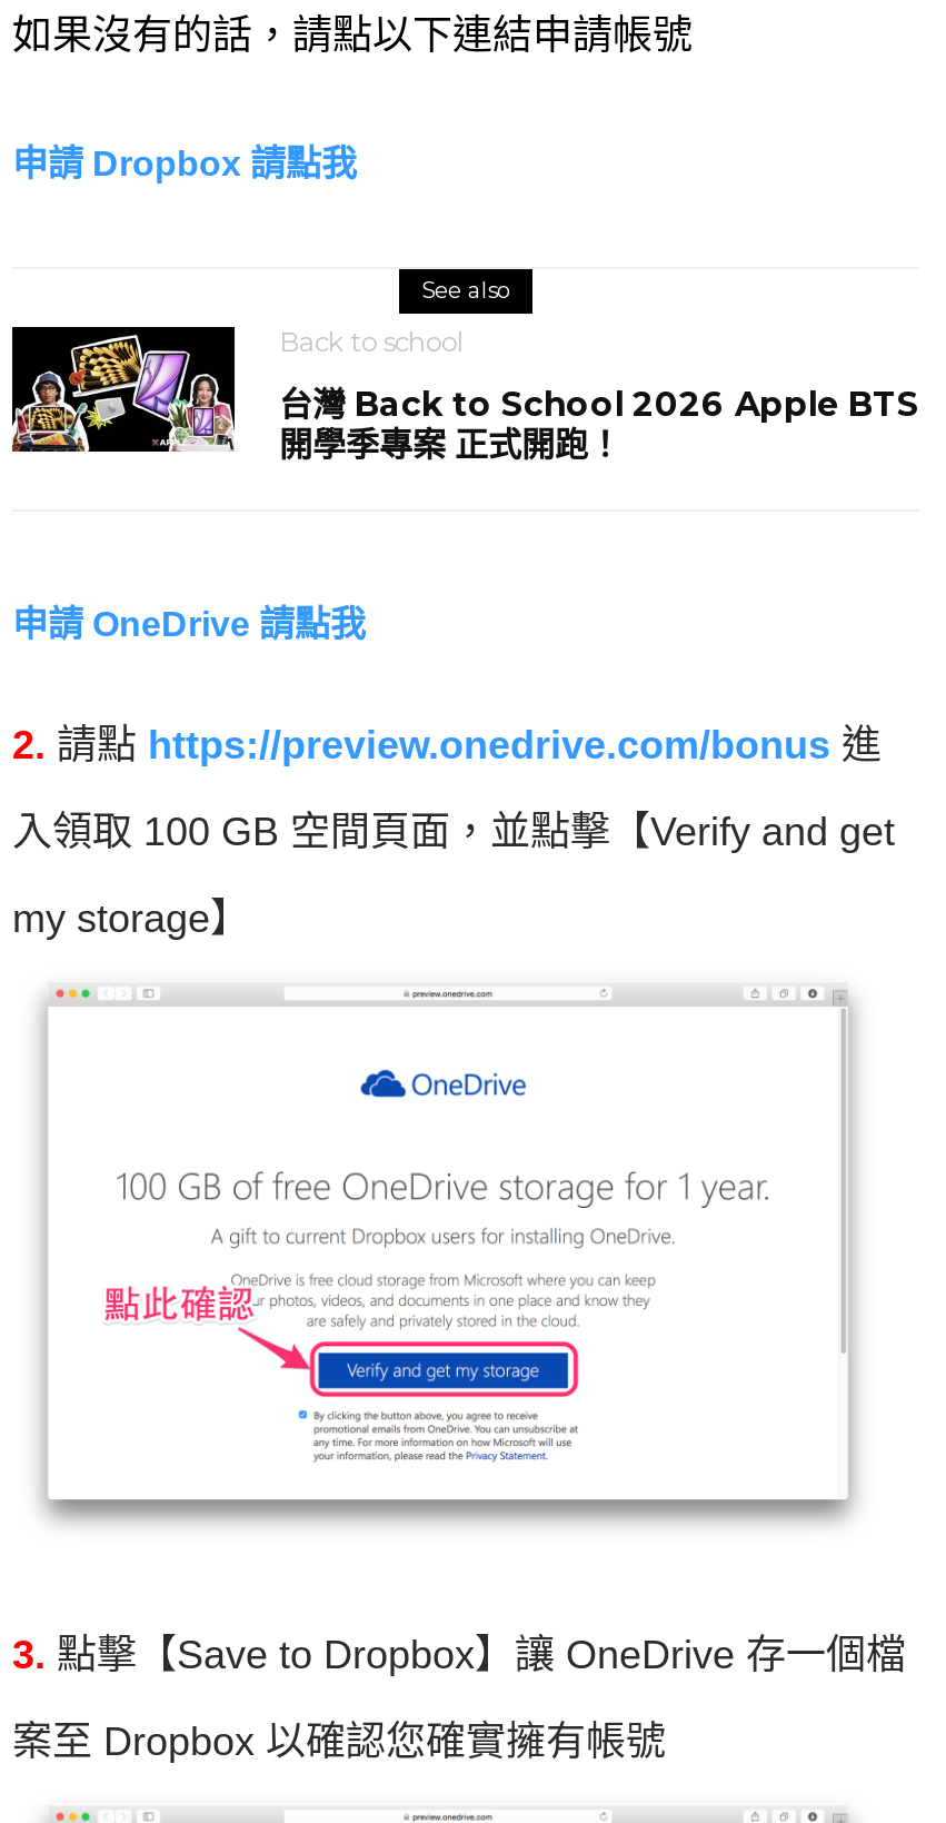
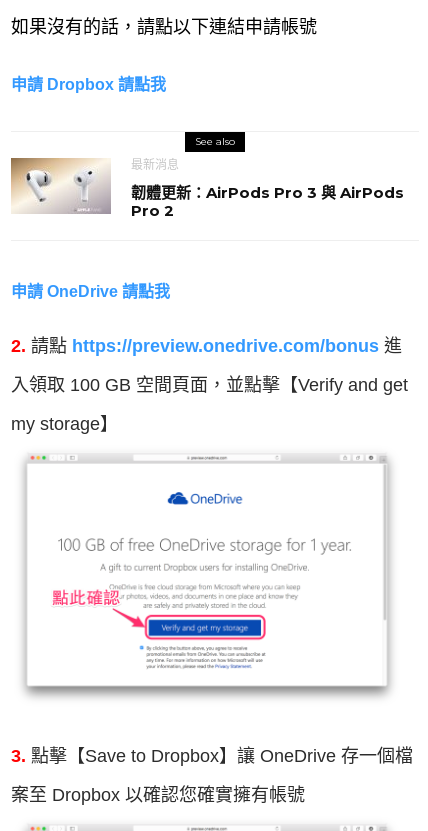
[10,324,464,455] [image] | Back to school -> [10,157,179,215] [image] | 最新消息
[279,382,919,464] 台灣 Back to School 2026 Apple BTS | 開學季專案 正式開跑！ -> [131,183,404,220] 韌體更新：AirPods Pro 3 與 AirPods | Pro 2

